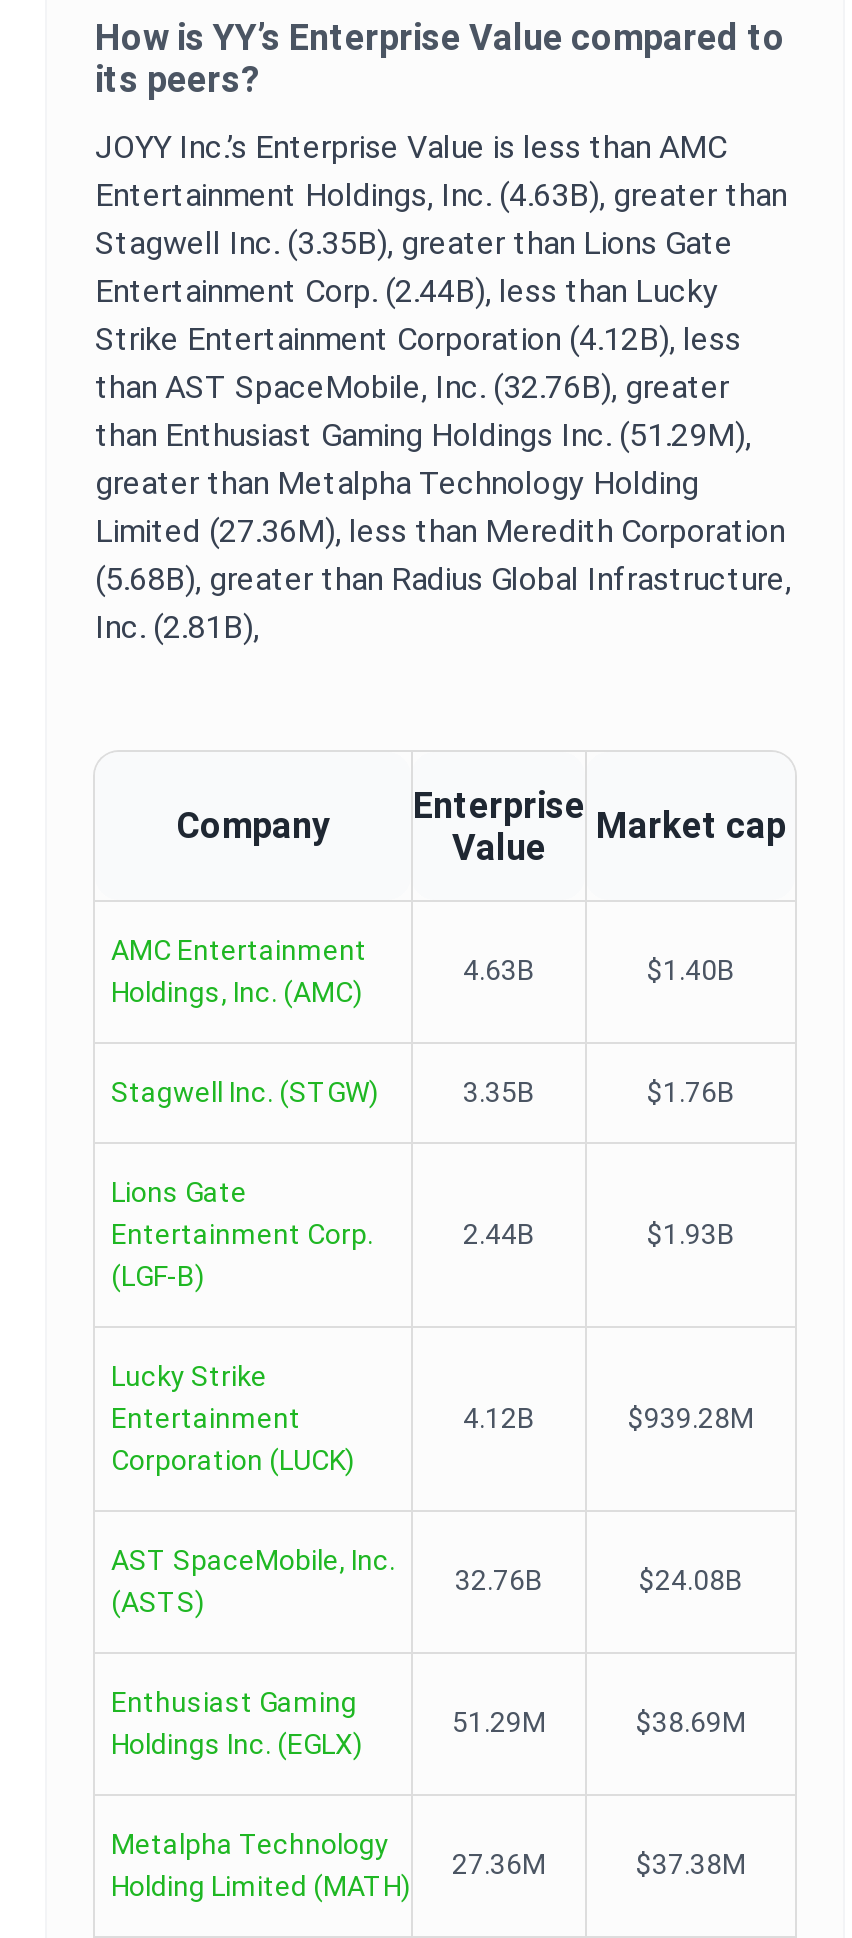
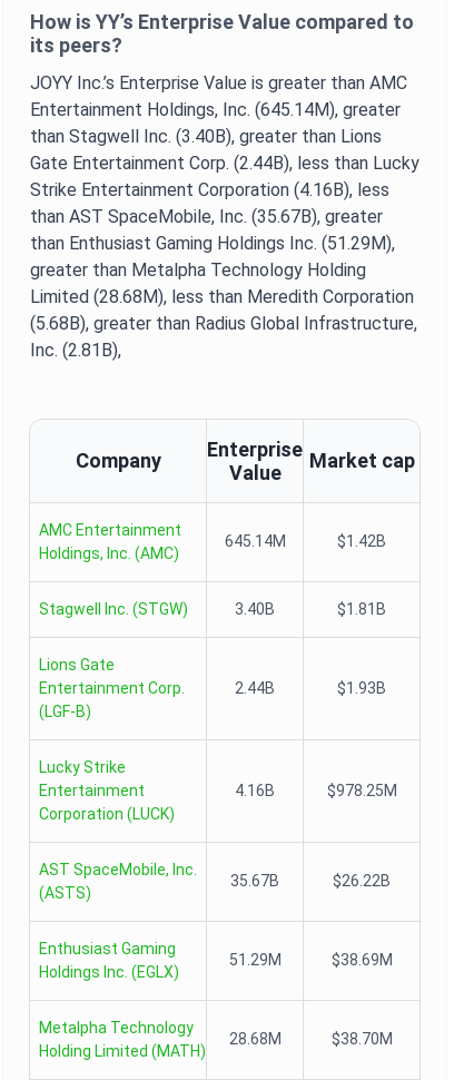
[95,128,787,406] JOYY Inc.’s Enterprise Value is less than AMC | Entertainment Holdings, Inc. (4.63B), greater than | Stagwell Inc. (3.35B), greater than Lions Gate | Entertainment Corp. (2.44B), less than Lucky | Strike Entertainment Corporation (4.12B), less | than AST SpaceMobile, Inc. (32.76B), greater -> [30,72,419,227] JOYY Inc.’s Enterprise Value is greater than AMC | Entertainment Holdings, Inc. (645.14M), greater | than Stagwell Inc. (3.40B), greater than Lions | Gate Entertainment Corp. (2.44B), less than Lucky | Strike Entertainment Corporation (4.16B), less | than AST SpaceMobile, Inc. (35.67B), greater
[95,512,785,550] Limited (27.36M), less than Meredith Corporation -> [30,286,414,307] Limited (28.68M), less than Meredith Corporation
[463,954,735,986] 4.63B | $1.40B -> [224,532,386,550] 645.14M | $1.42B
[463,1076,735,1108] 3.35B | $1.76B -> [235,600,386,618] 3.40B | $1.81B
[463,1402,754,1434] 4.12B | $939.28M -> [235,782,397,799] 4.16B | $978.25M
[455,1564,743,1596] 32.76B | $24.08B -> [230,872,391,890] 35.67B | $26.22B
[452,1848,746,1880] 27.36M | $37.38M -> [229,1030,392,1048] 28.68M | $38.70M

